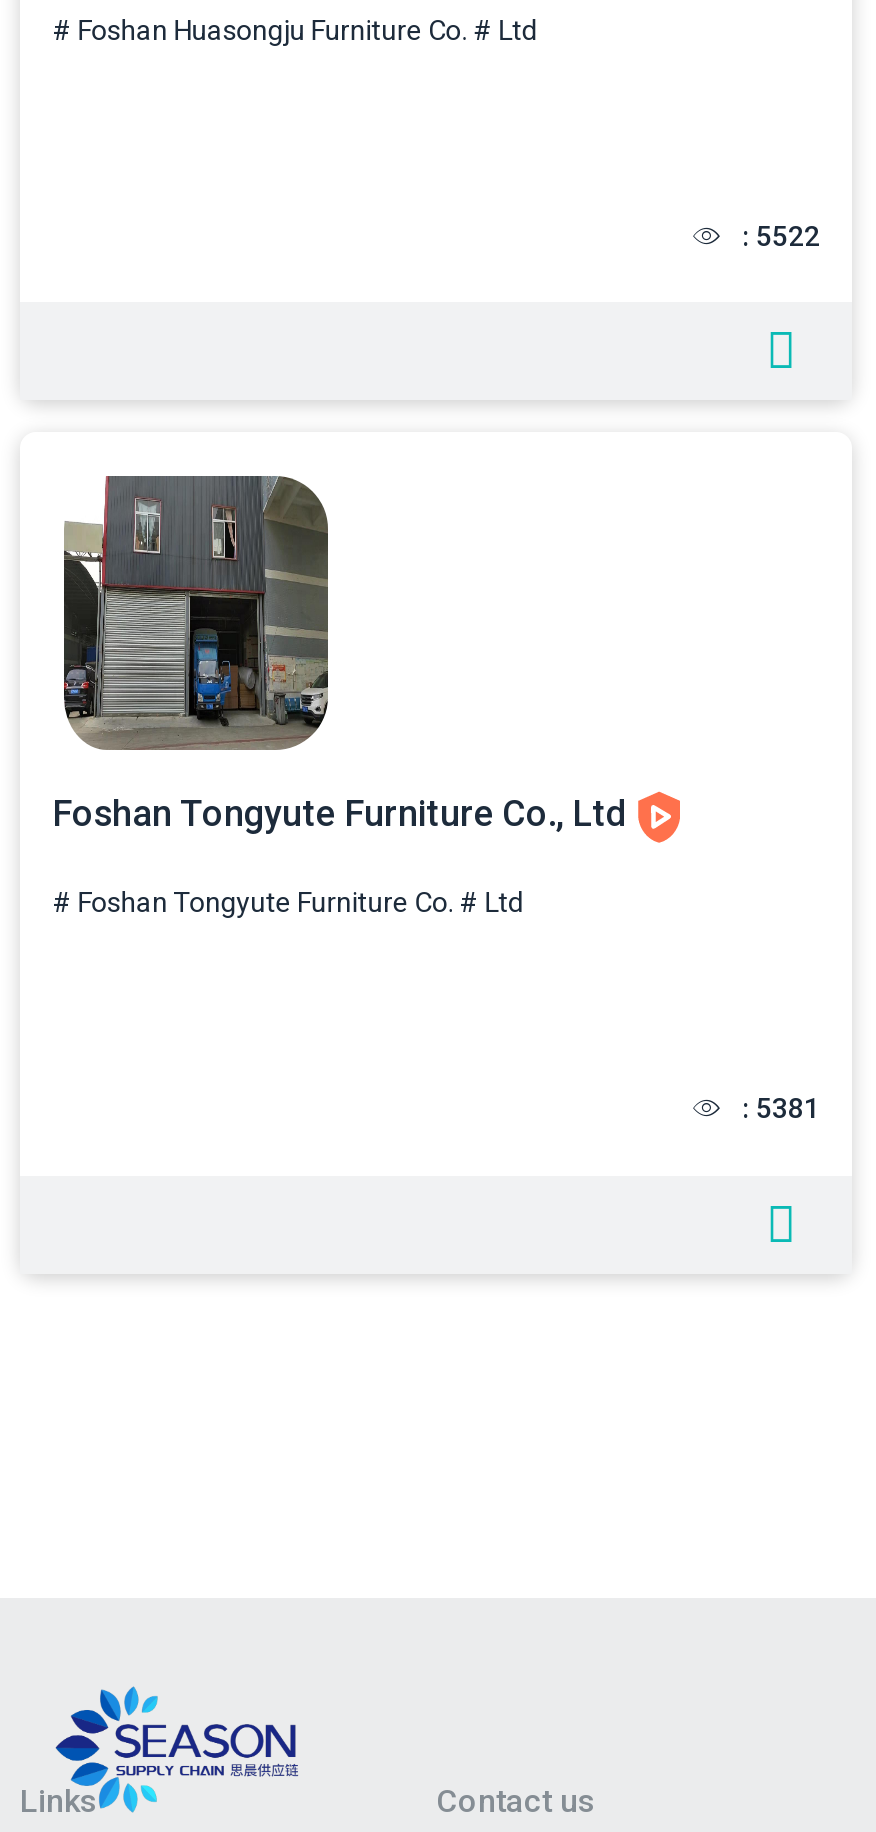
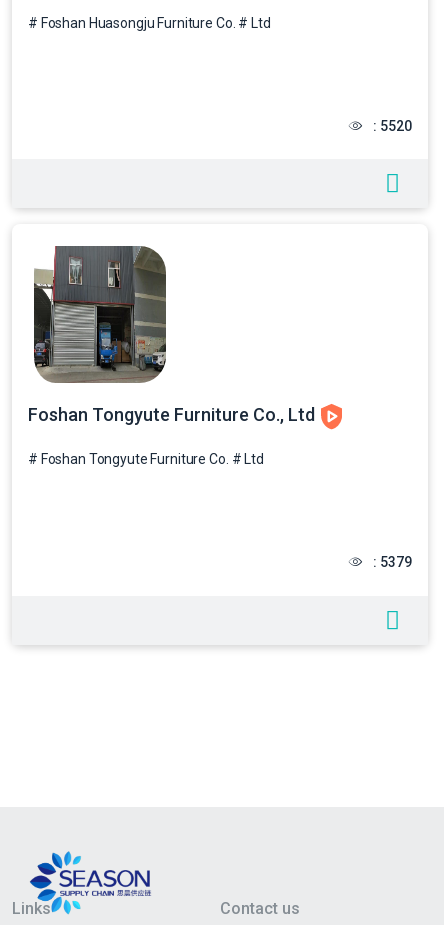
[736,220,820,252] : 5522 -> [370,118,412,134] : 5520
[736,1093,820,1125] : 5381 -> [370,554,412,570] : 5379

